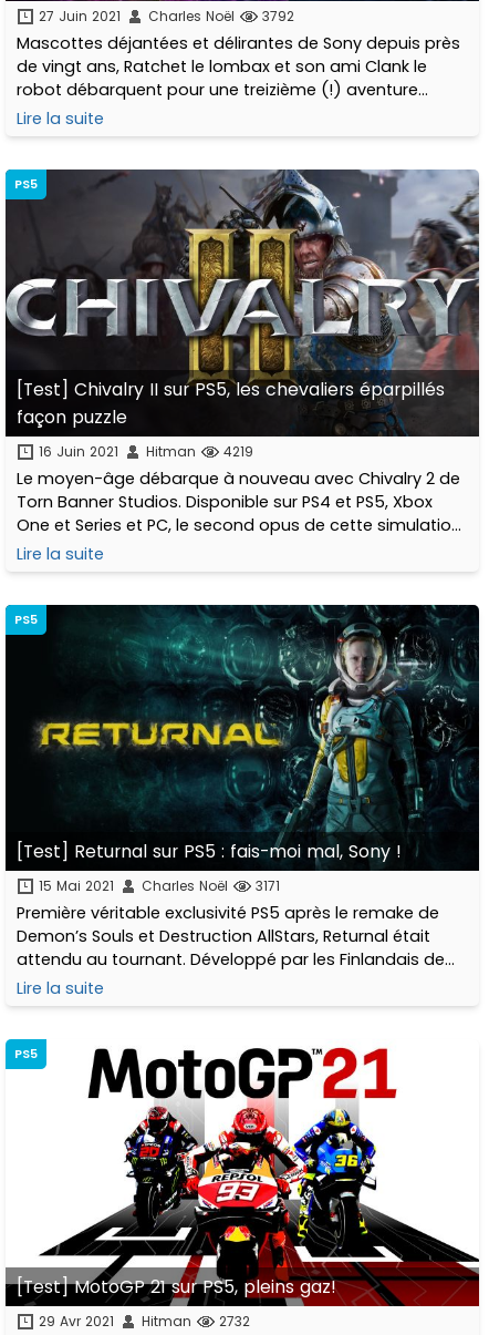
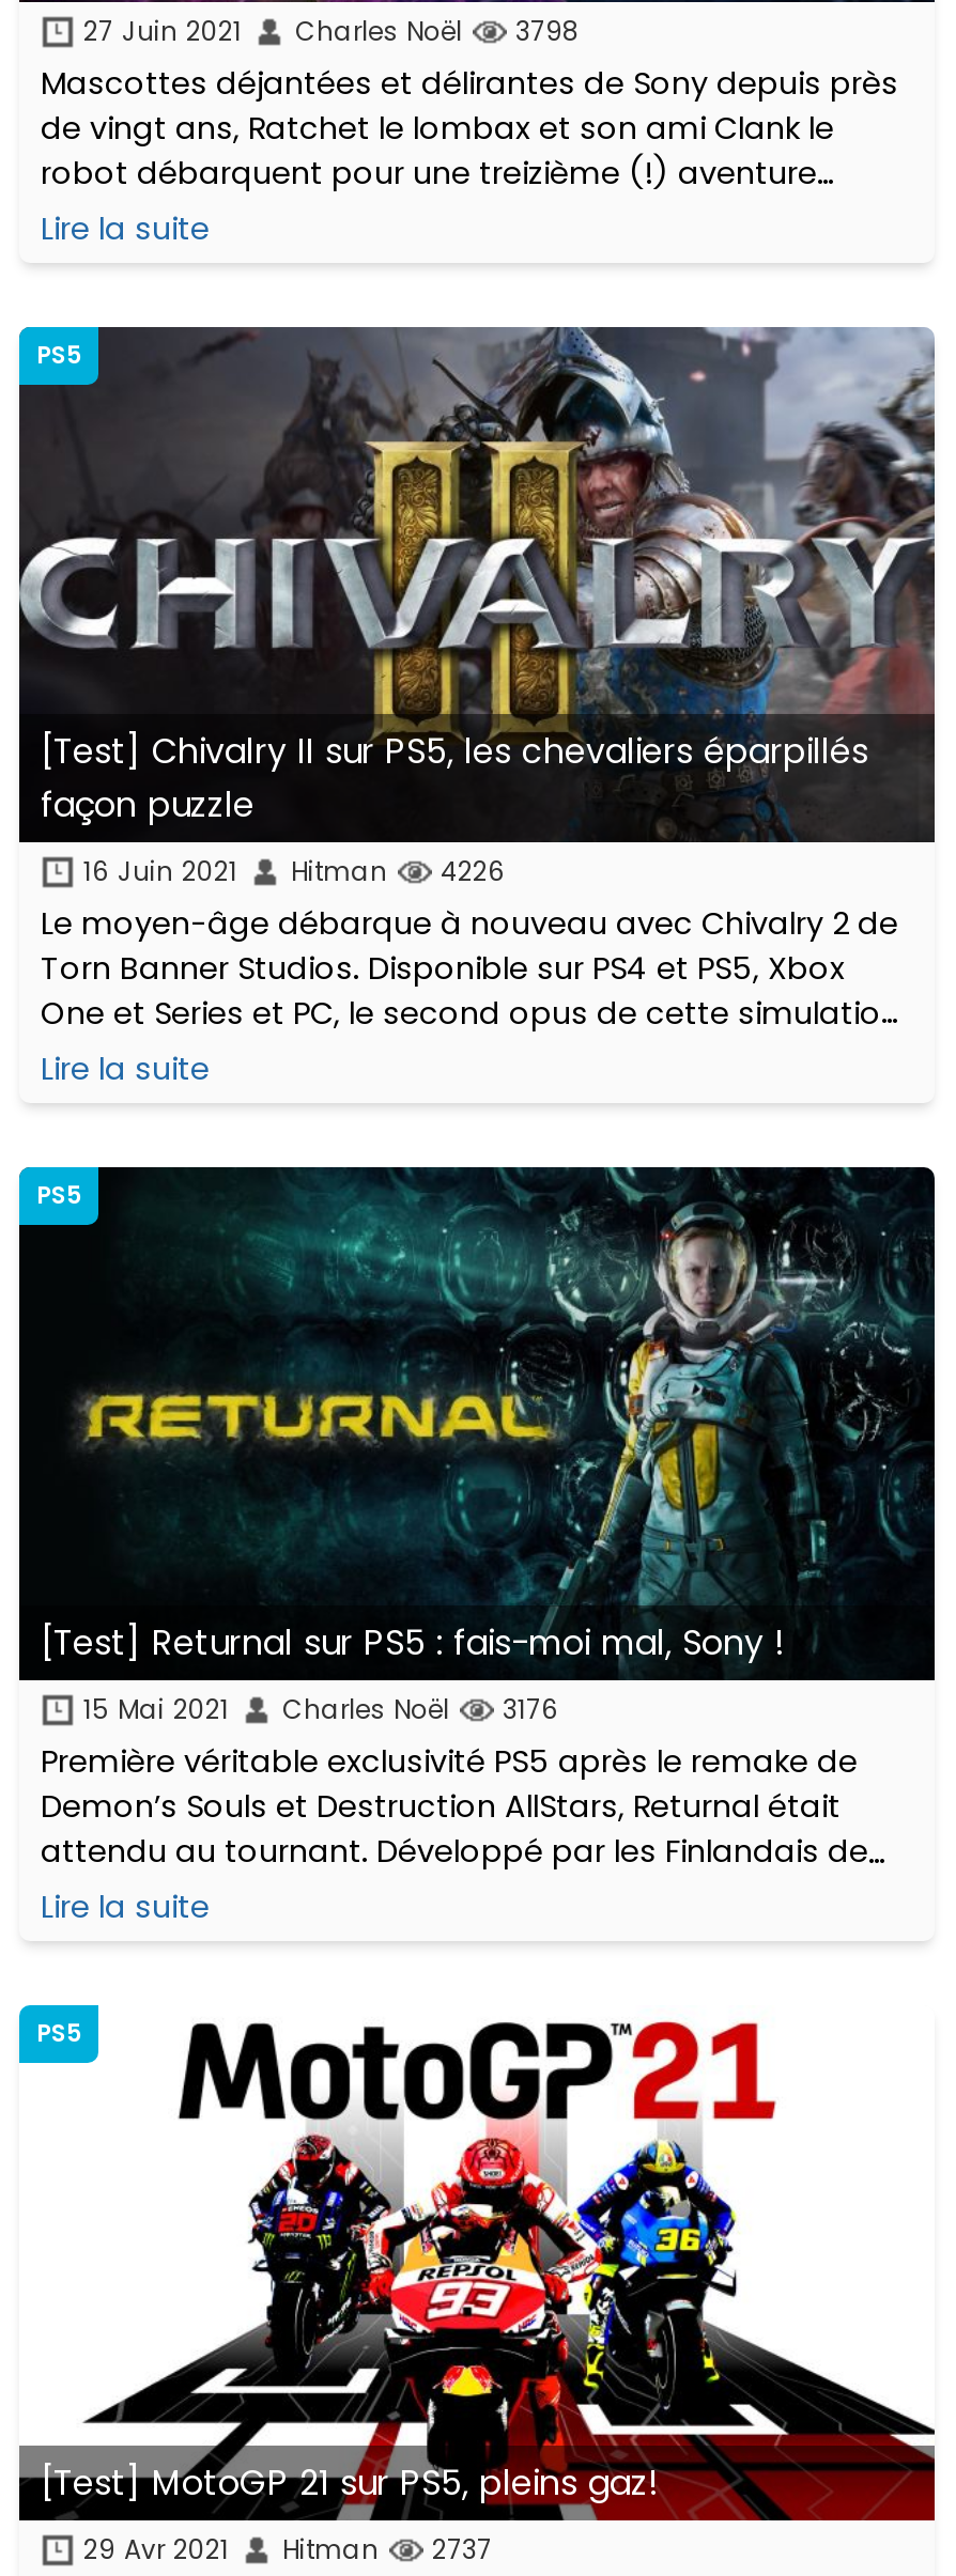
[39,6,294,25] 27 Juin 2021 Charles Noël 3792 -> [83,12,580,49] 27 Juin 2021 Charles Noël 3798
[39,441,253,460] 16 Juin 2021 Hitman 4219 -> [83,852,505,888] 16 Juin 2021 Hitman 4226
[39,877,280,896] 15 Mai 2021 Charles Noël 3171 -> [83,1692,558,1728] 15 Mai 2021 Charles Noël 3176
[39,1312,250,1331] 29 Avr 2021 Hitman 2732 -> [83,2531,492,2567] 29 Avr 2021 Hitman 2737

